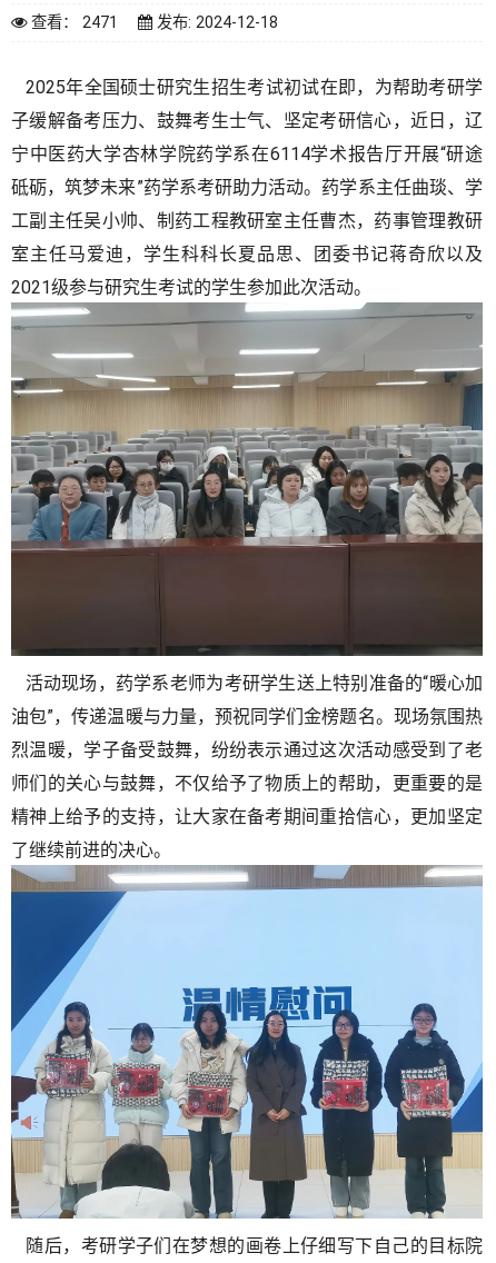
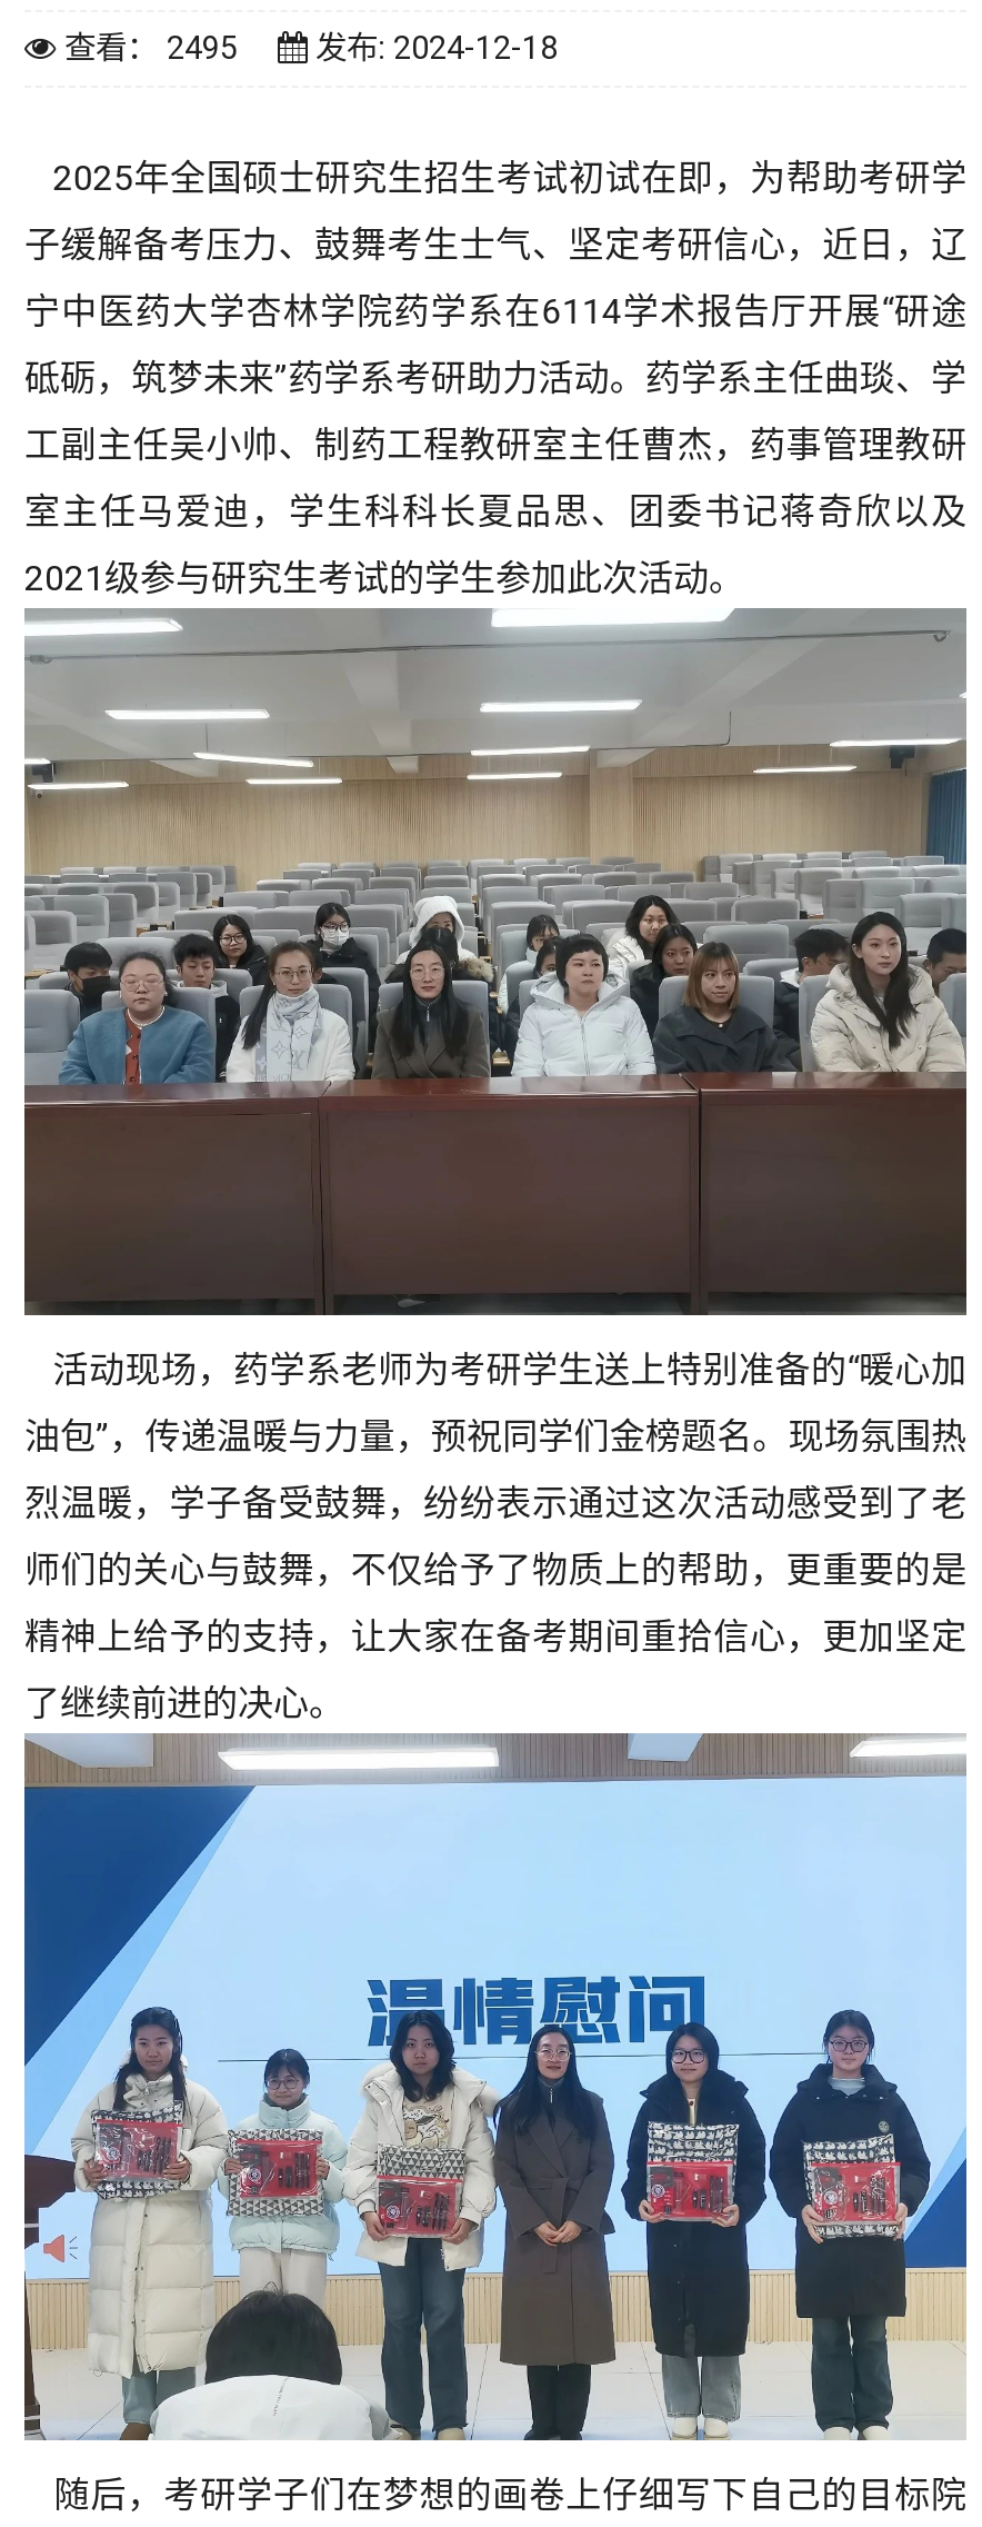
[27,14,278,31] 查看： 2471 发布: 2024-12-18 -> [55,31,557,66] 查看： 2495 发布: 2024-12-18

